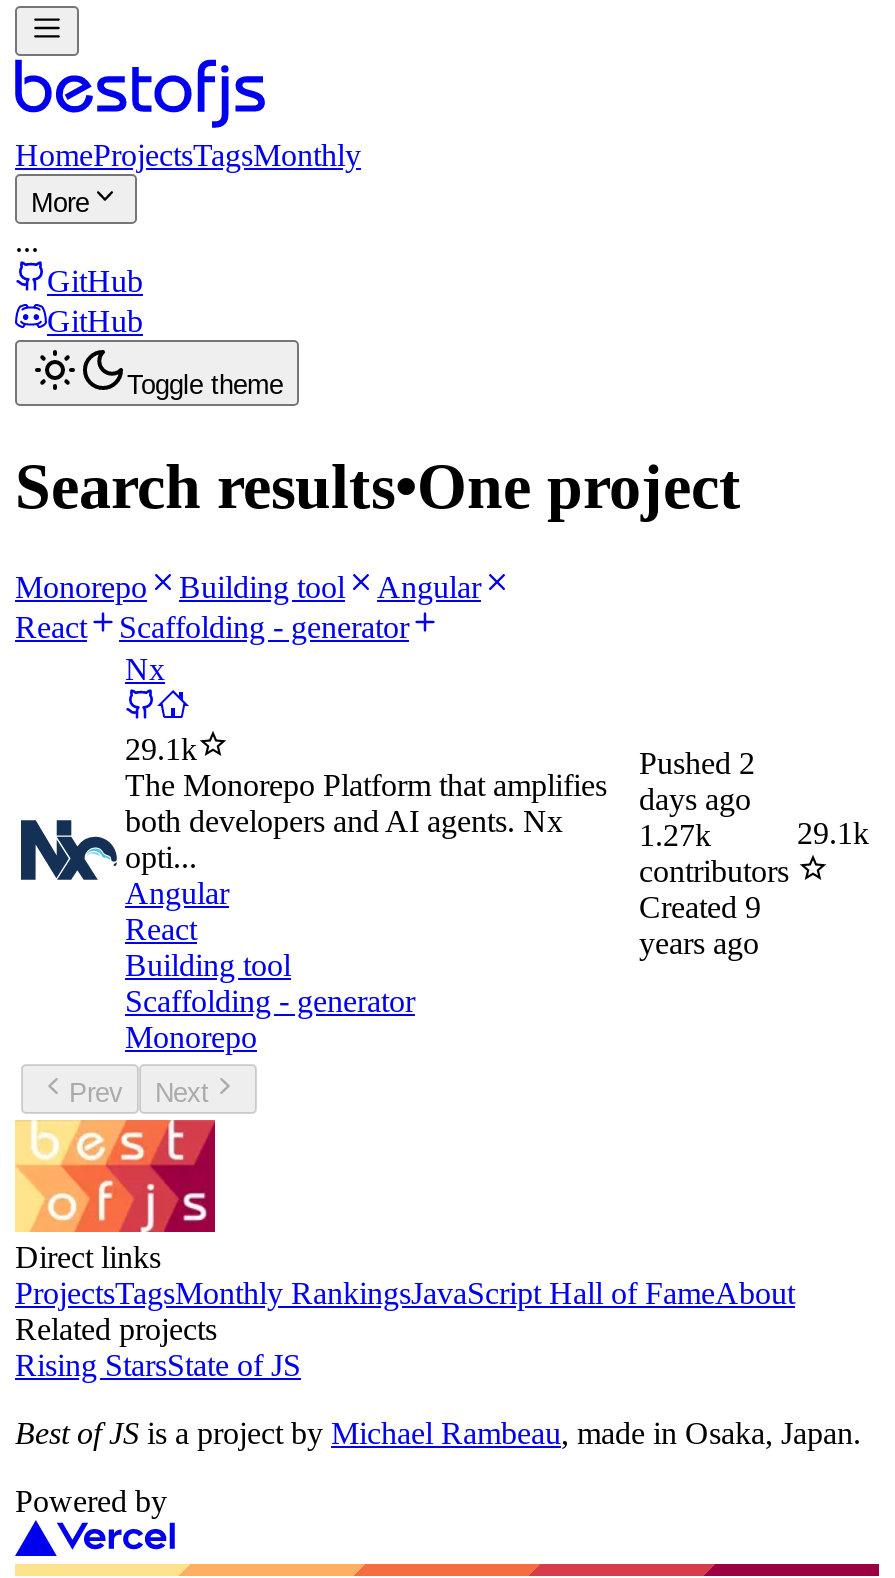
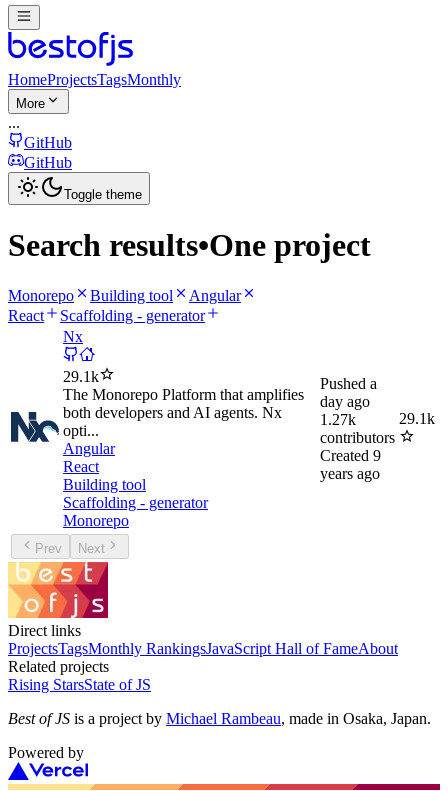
[639,746,755,780] Pushed 2 -> [320,375,377,392] Pushed a
[639,782,751,816] days ago -> [320,393,370,410] day ago

